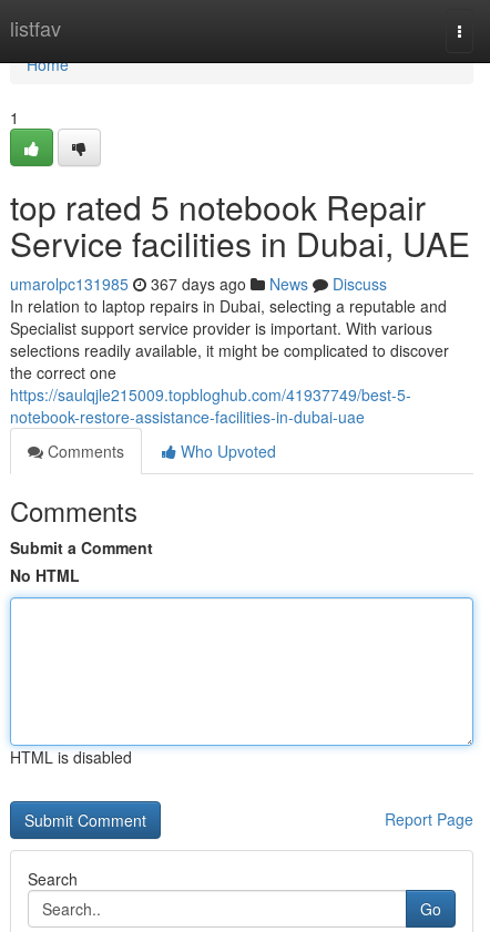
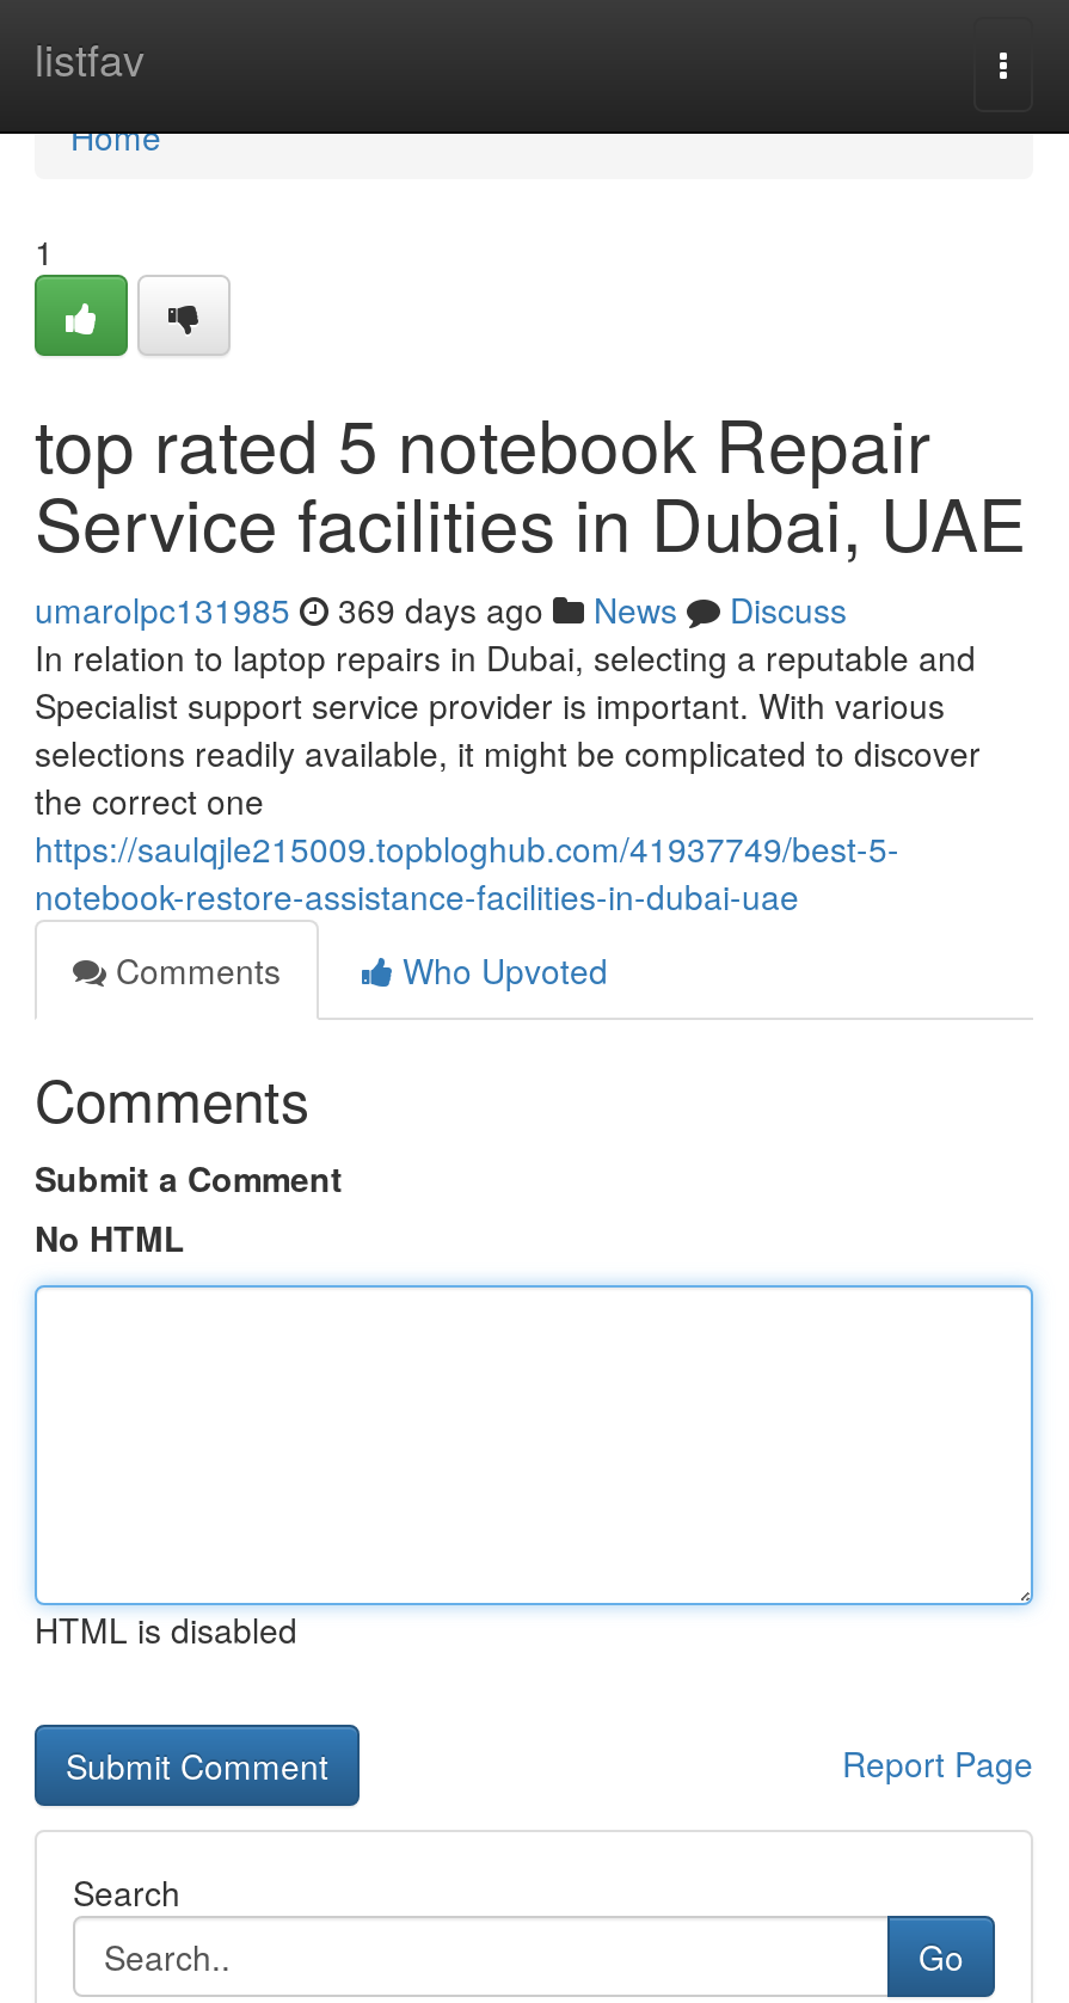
[10,273,387,295] umarolpc131985 367 days ago News Discuss -> [35,585,847,633] umarolpc131985 369 days ago News Discuss

